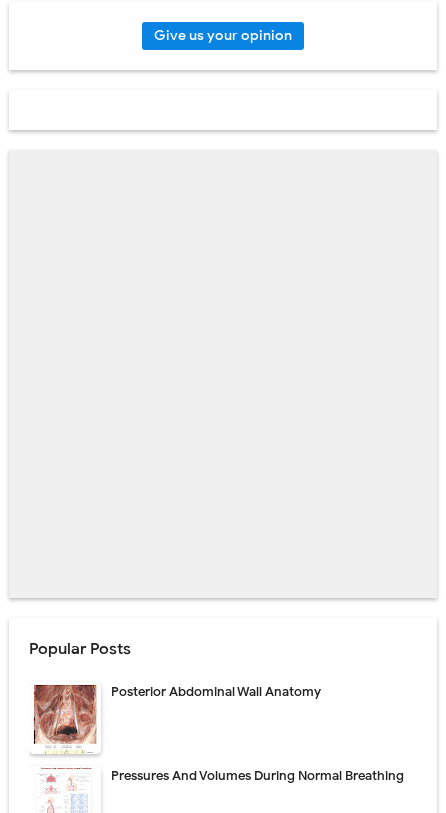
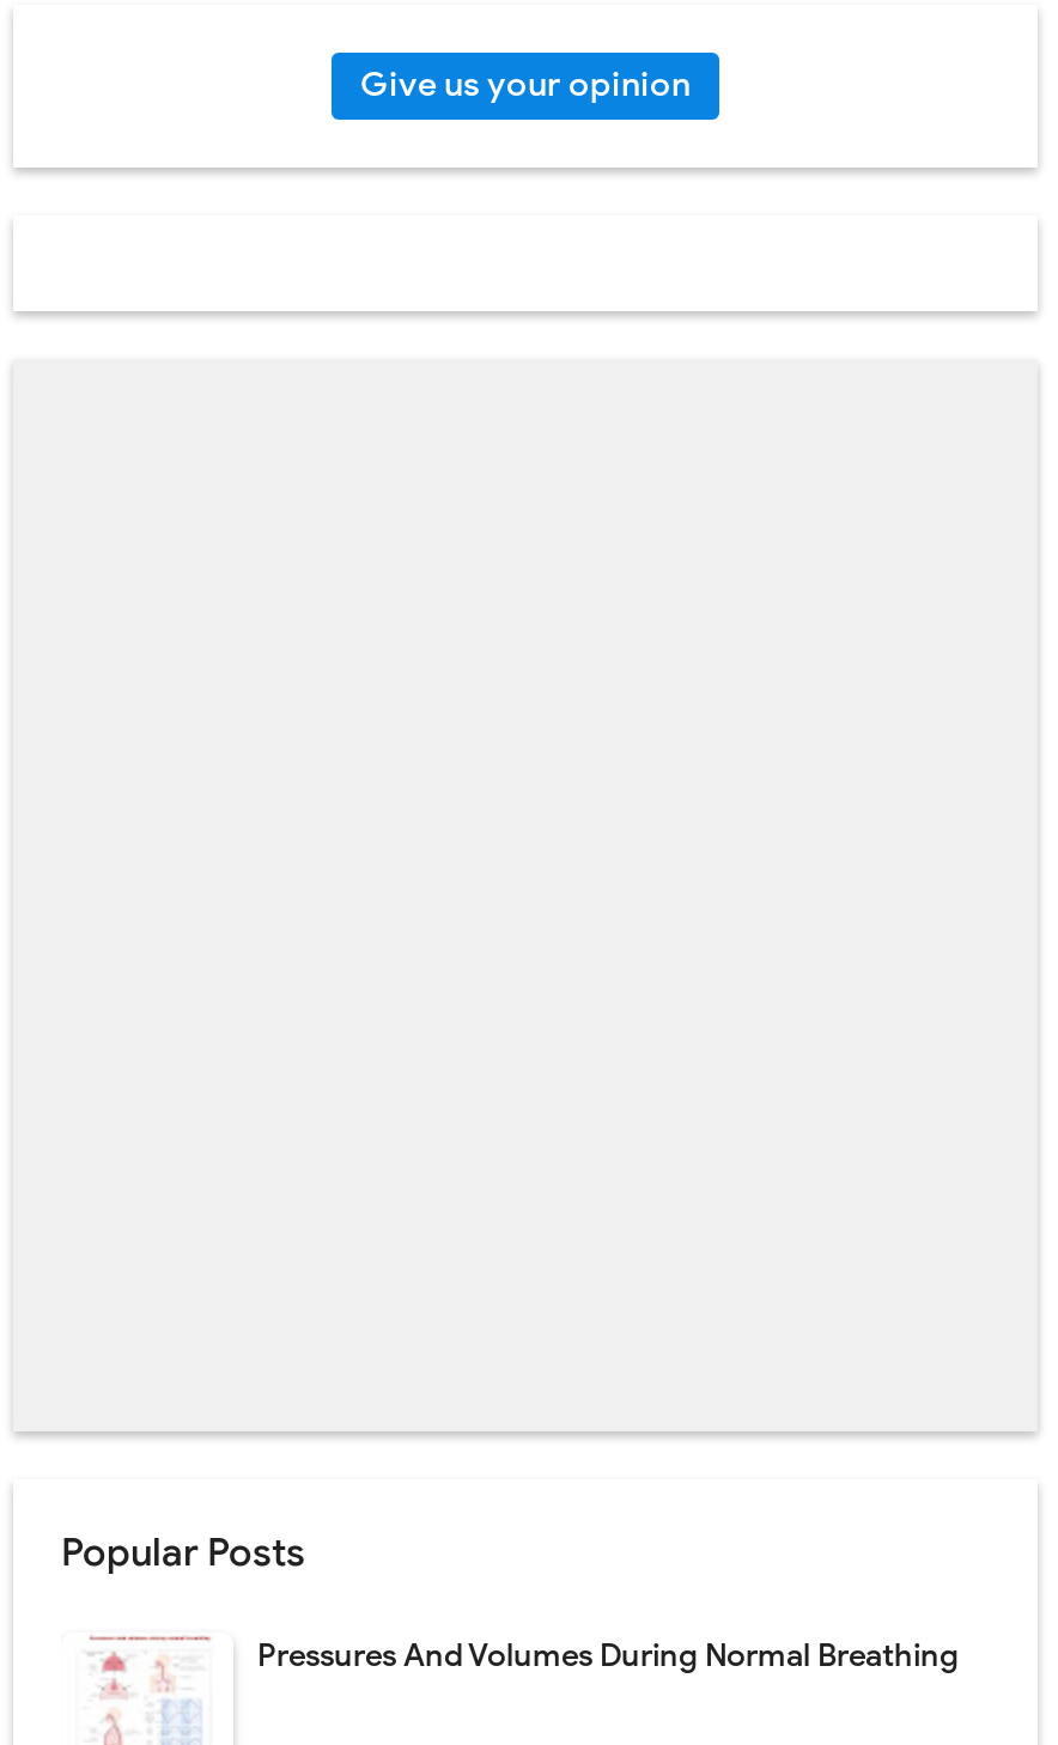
[30,683,321,757] [image] | Posterior Abdominal Wall Anatomy -> none

